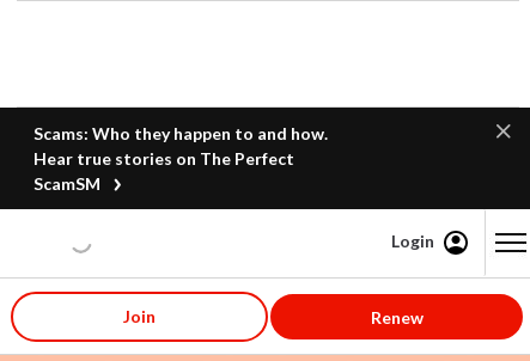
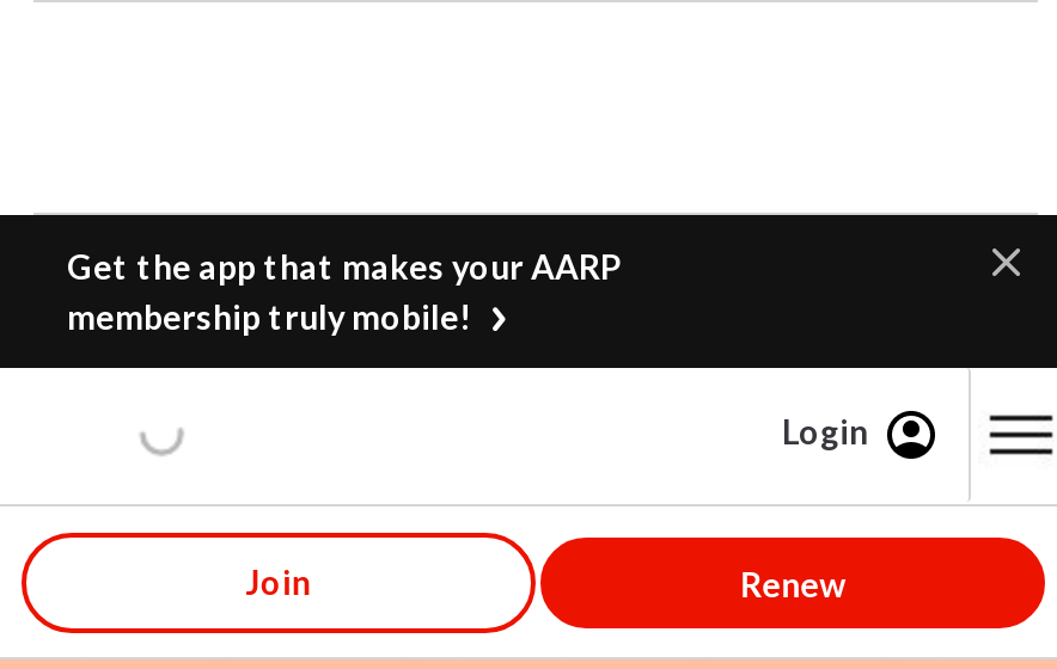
[33,123,328,194] Scams: Who they happen to and how. | Hear true stories on The Perfect | ScamSM -> [67,246,622,337] Get the app that makes your AARP | membership truly mobile!

